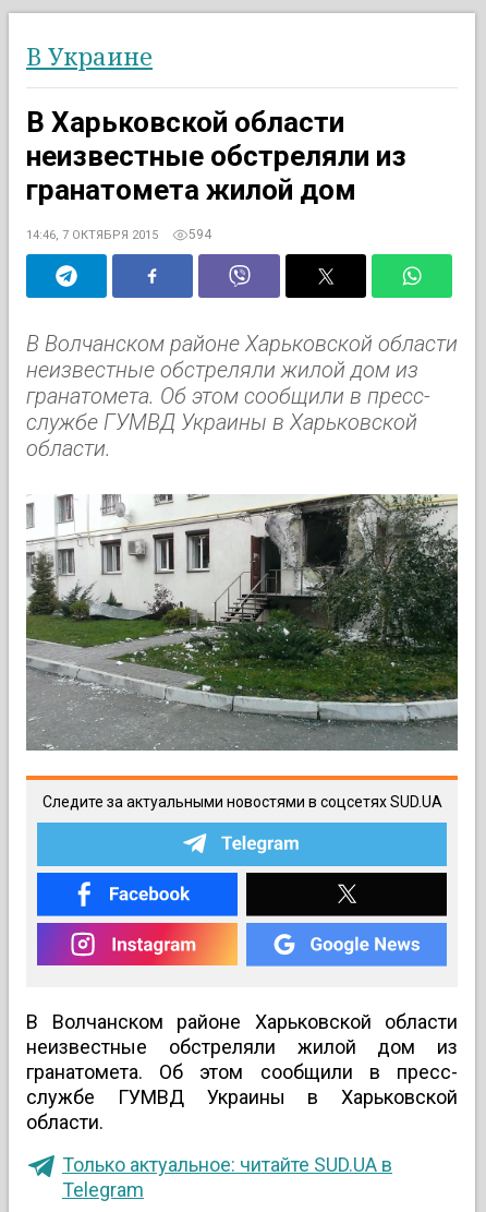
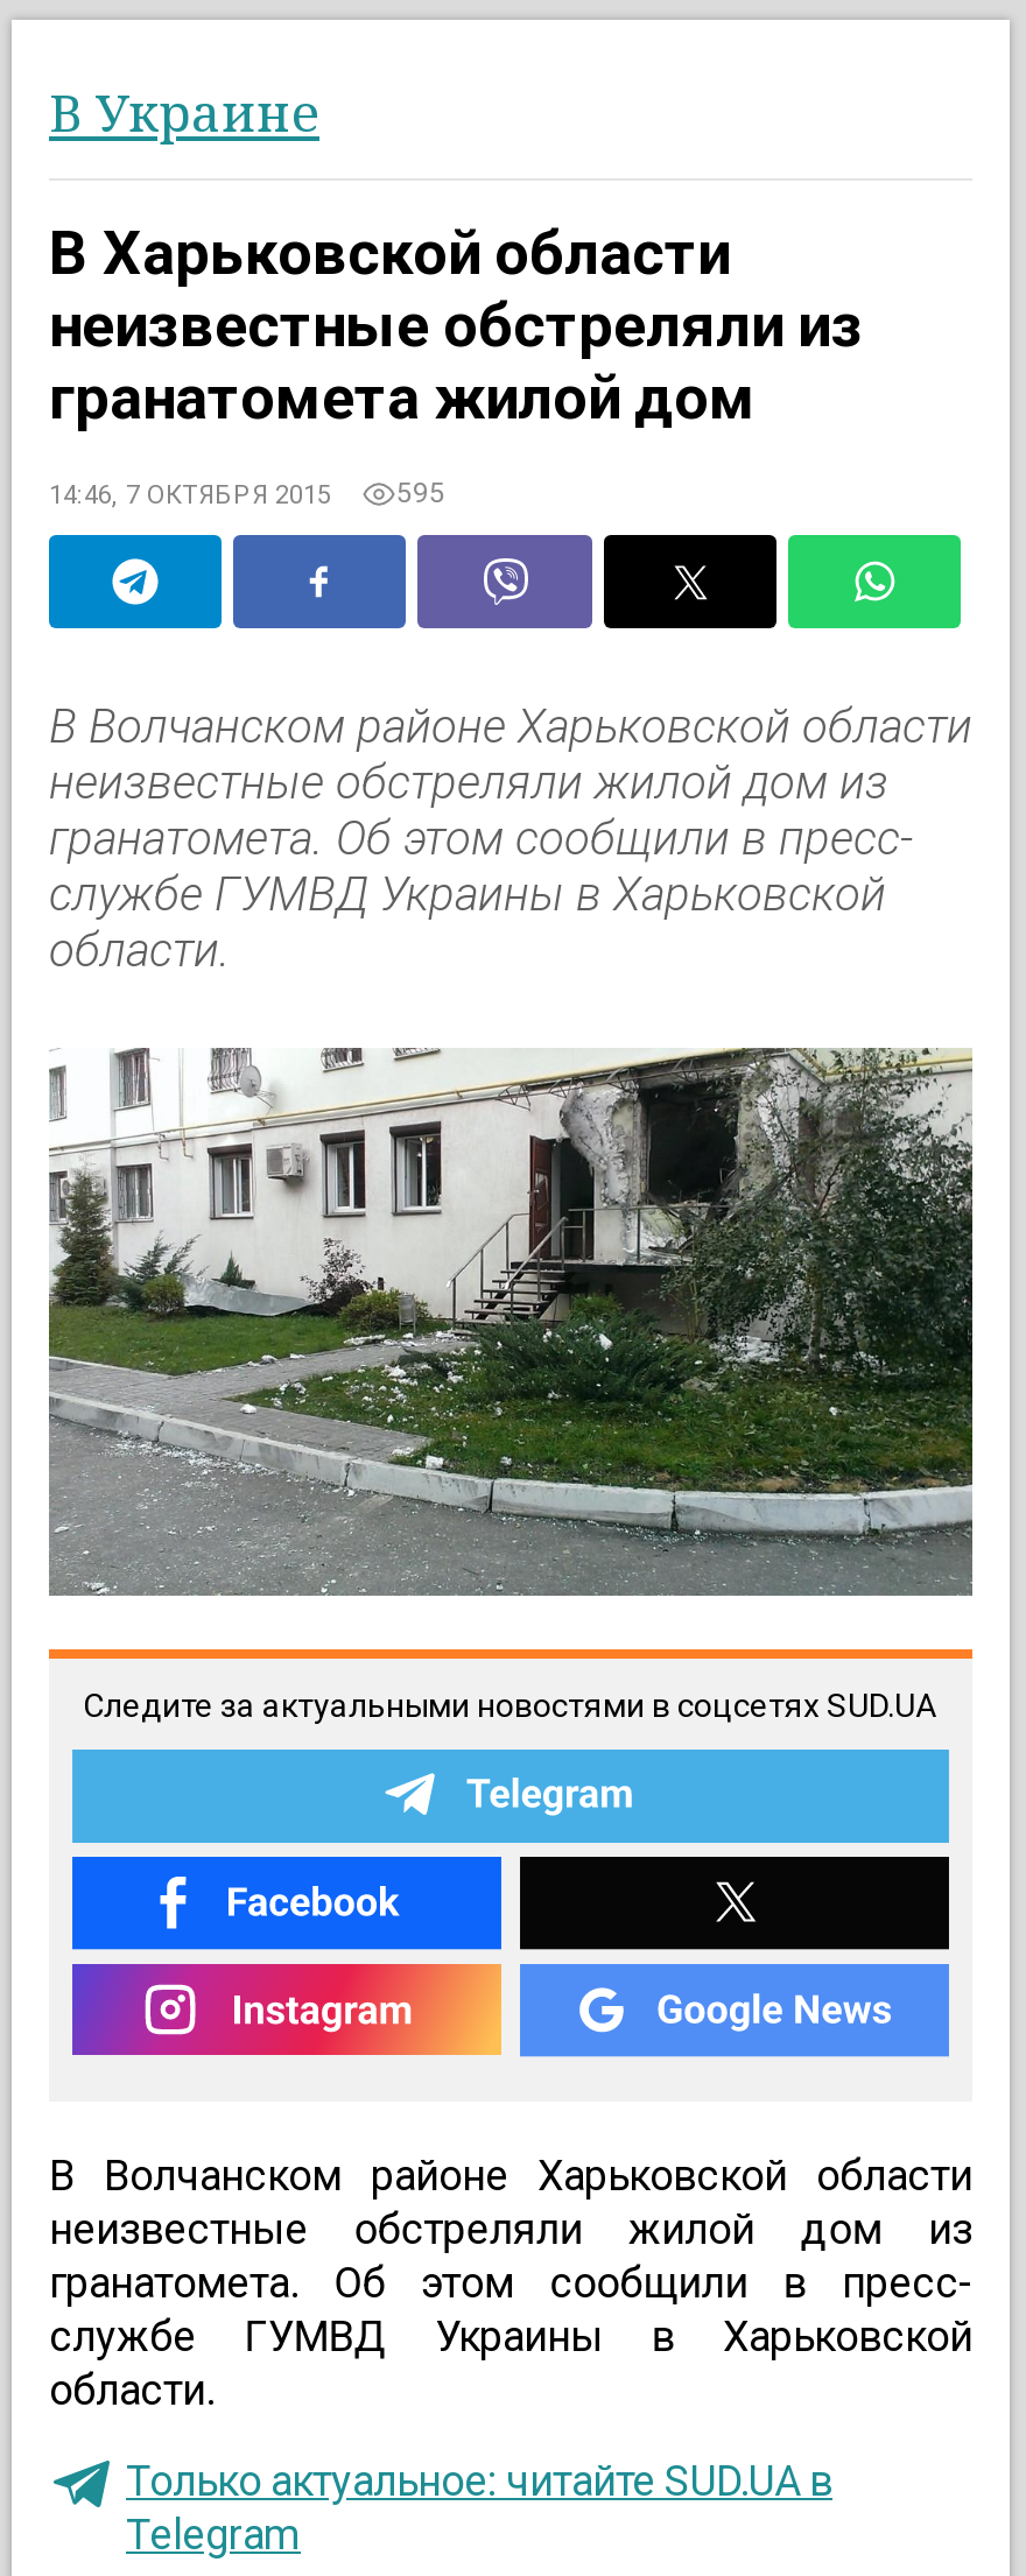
[26,227,211,242] 14:46, 7 ОКТЯБРЯ 2015 594 -> [49,477,445,510] 14:46, 7 ОКТЯБРЯ 2015 595

